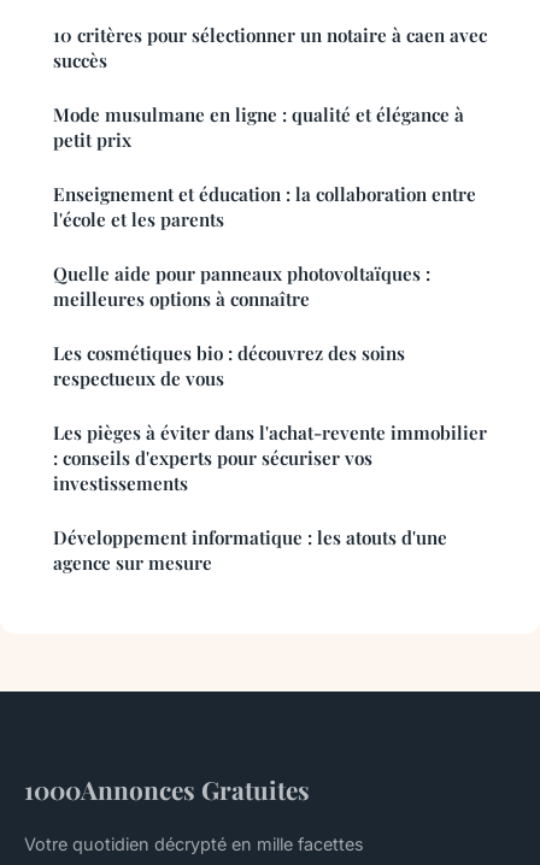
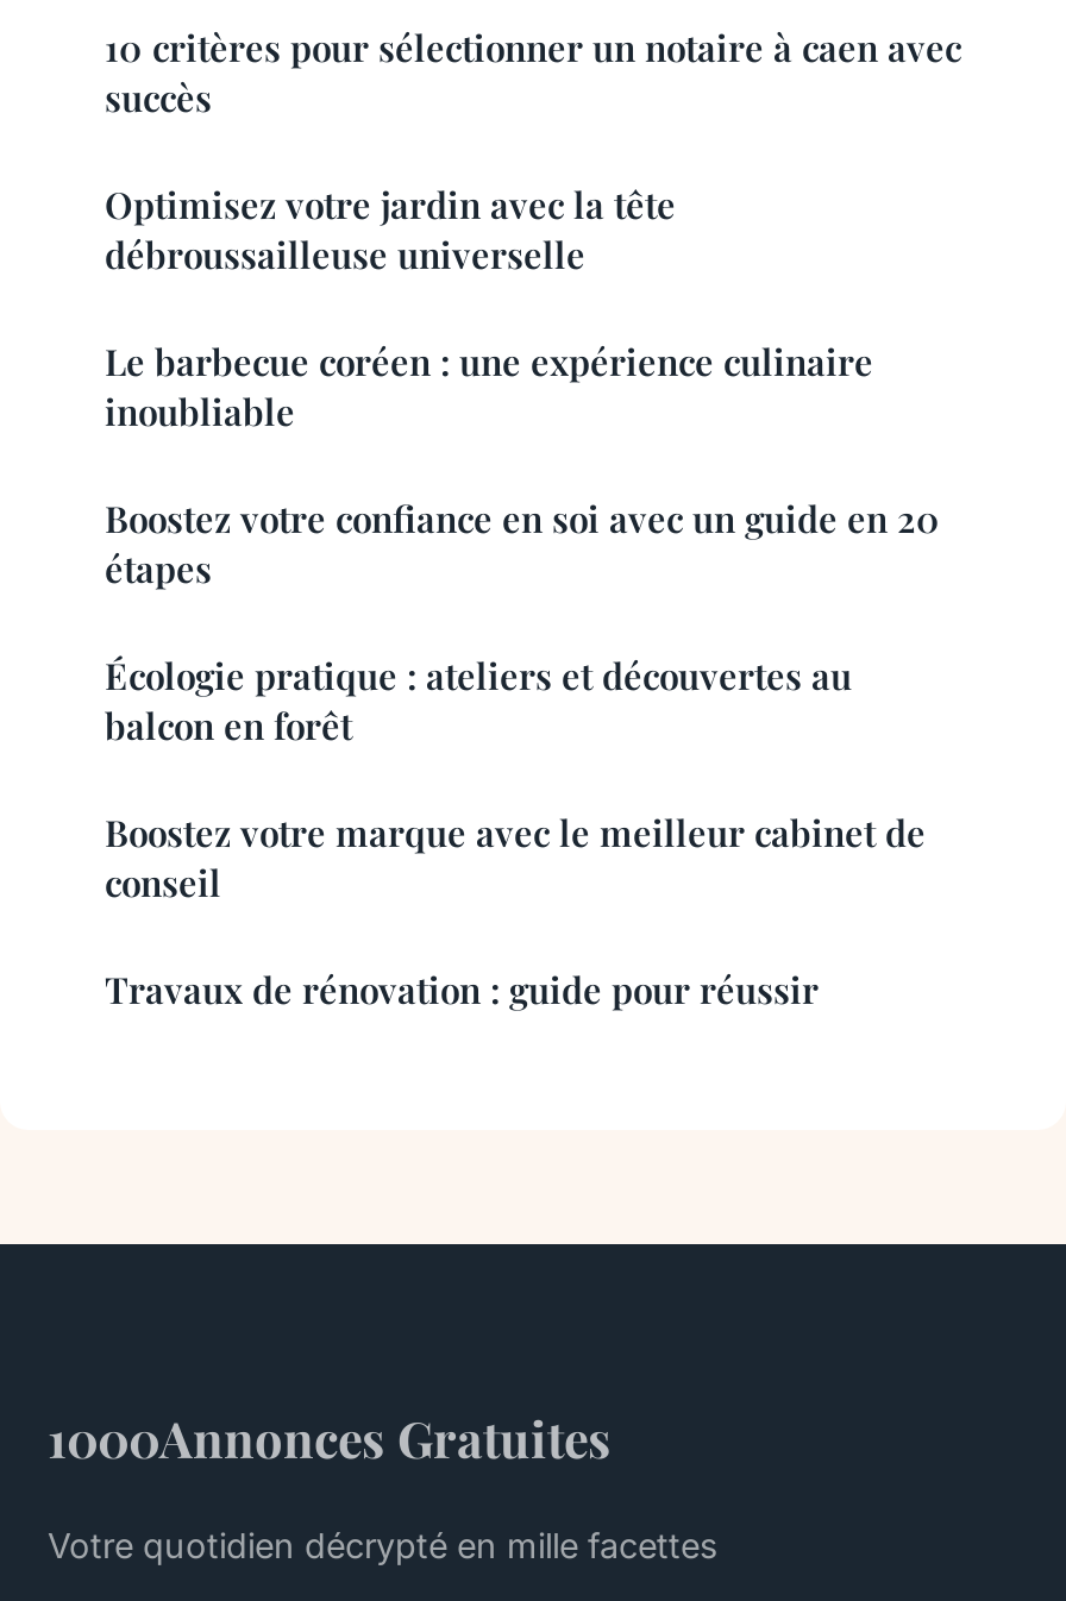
[53,102,464,152] Mode musulmane en ligne : qualité et élégance à | petit prix -> [105,181,676,278] Optimisez votre jardin avec la tête | débroussailleuse universelle
[53,182,476,231] Enseignement et éducation : la collaboration entre | l'école et les parents -> [105,338,873,435] Le barbecue coréen : une expérience culinaire | inoubliable
[53,261,430,311] Quelle aide pour panneaux photovoltaïques : | meilleures options à connaître -> [105,495,940,592] Boostez votre confiance en soi avec un guide en 20 | étapes
[53,341,405,390] Les cosmétiques bio : découvrez des soins | respectueux de vous -> [105,652,852,749] Écologie pratique : ateliers et découvertes au | balcon en forêt
[53,420,487,495] Les pièges à éviter dans l'achat-revente immobilier | : conseils d'experts pour sécuriser vos | investissements -> [105,809,926,906] Boostez votre marque avec le meilleur cabinet de | conseil
[53,525,447,575] Développement informatique : les atouts d'une | agence sur mesure -> [105,966,819,1013] Travaux de rénovation : guide pour réussir

